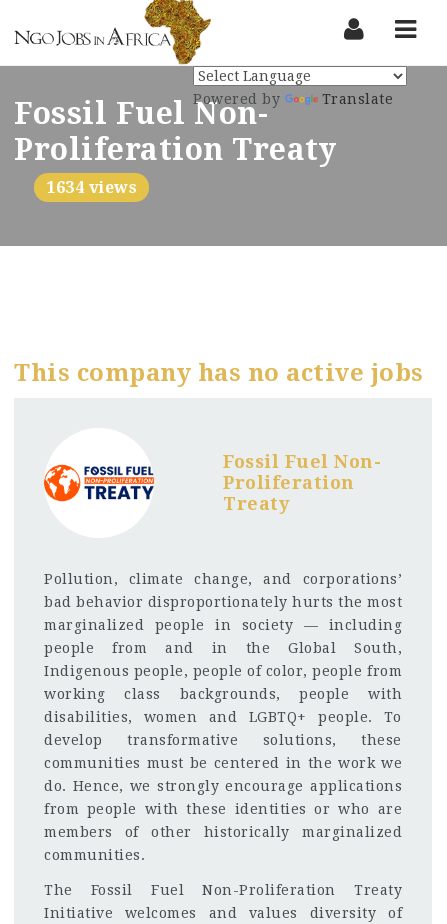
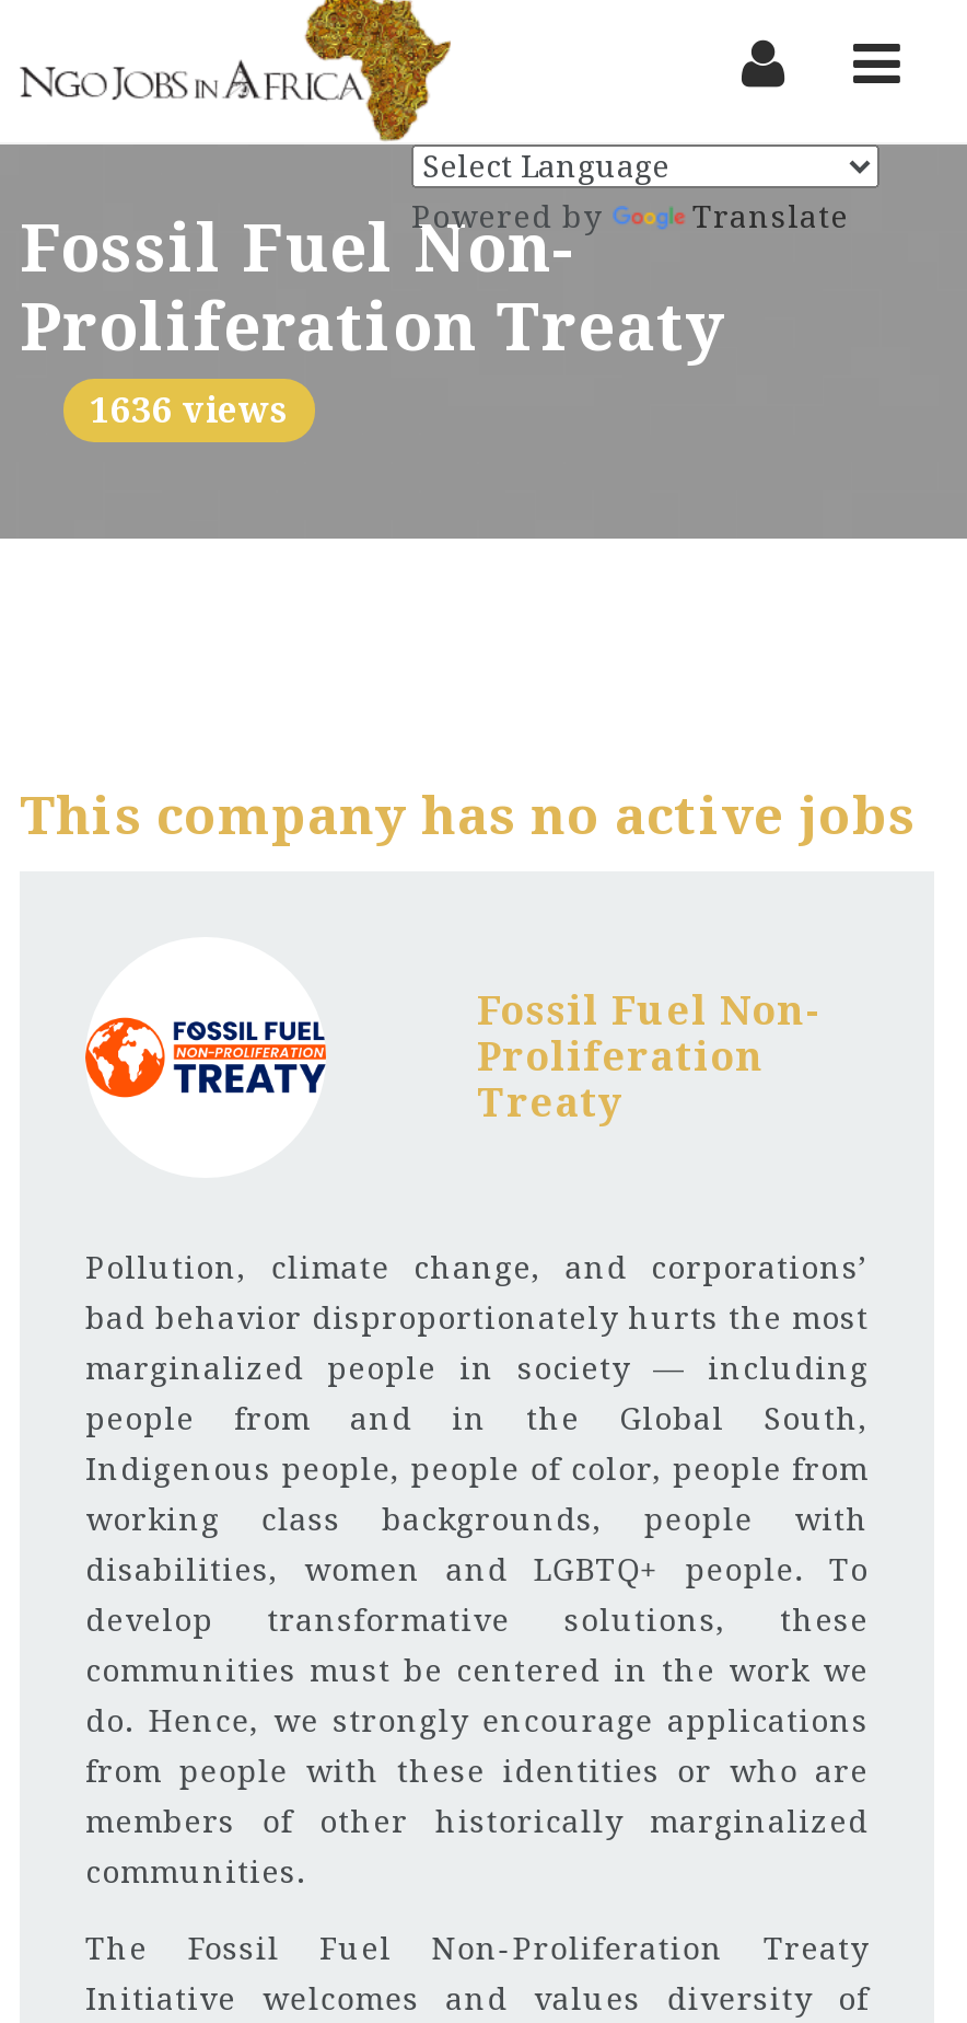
[46,178,137,197] 1634 views -> [90,391,289,432] 1636 views

